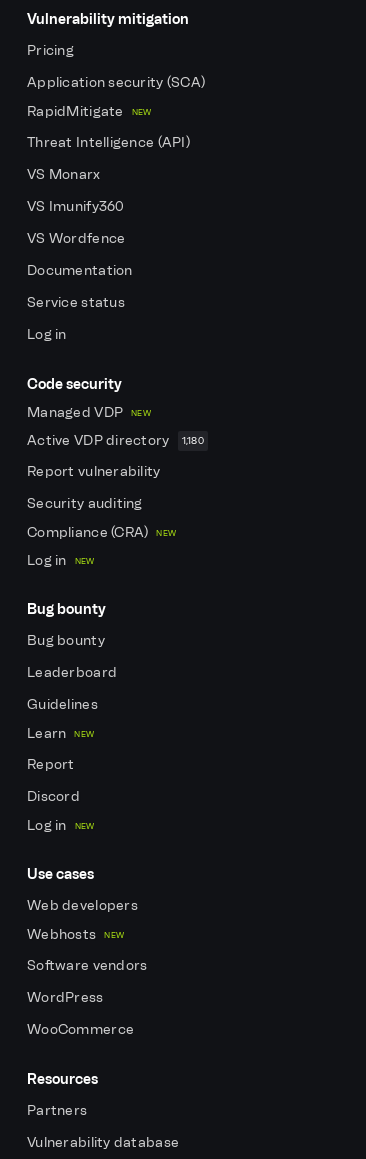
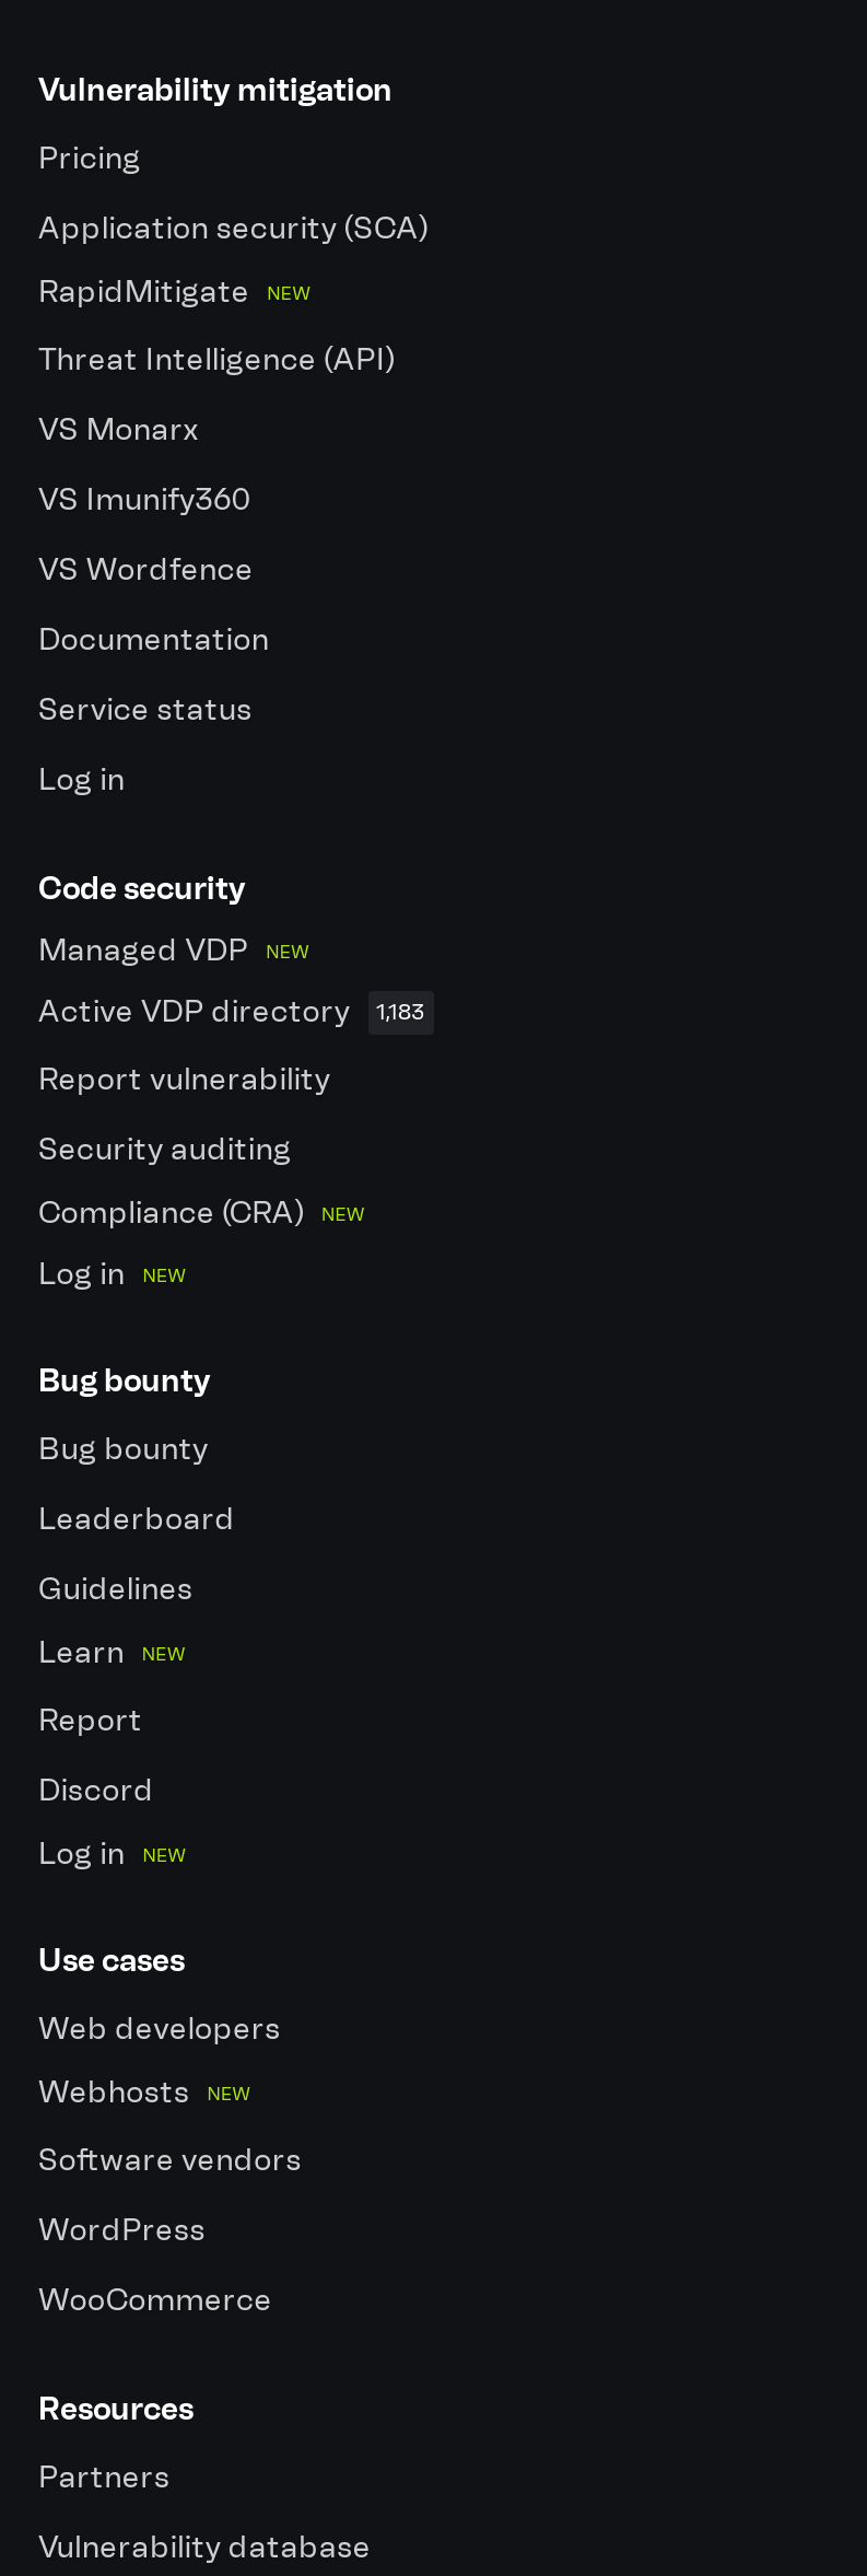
[27,432,204,449] Active VDP directory 1,180 -> [38,993,425,1030] Active VDP directory 1,183

